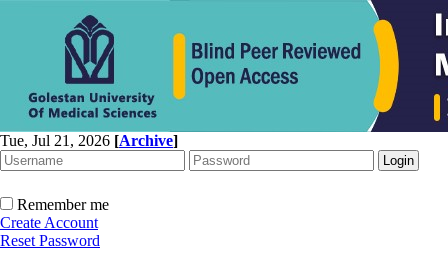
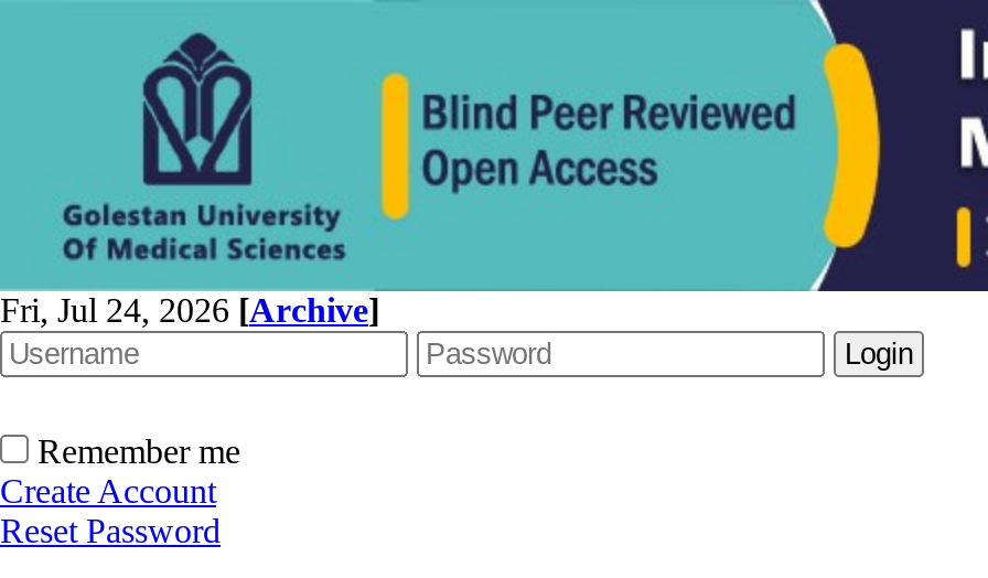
[0,132,178,149] Tue, Jul 21, 2026 [Archive] -> [0,291,379,329] Fri, Jul 24, 2026 [Archive]

